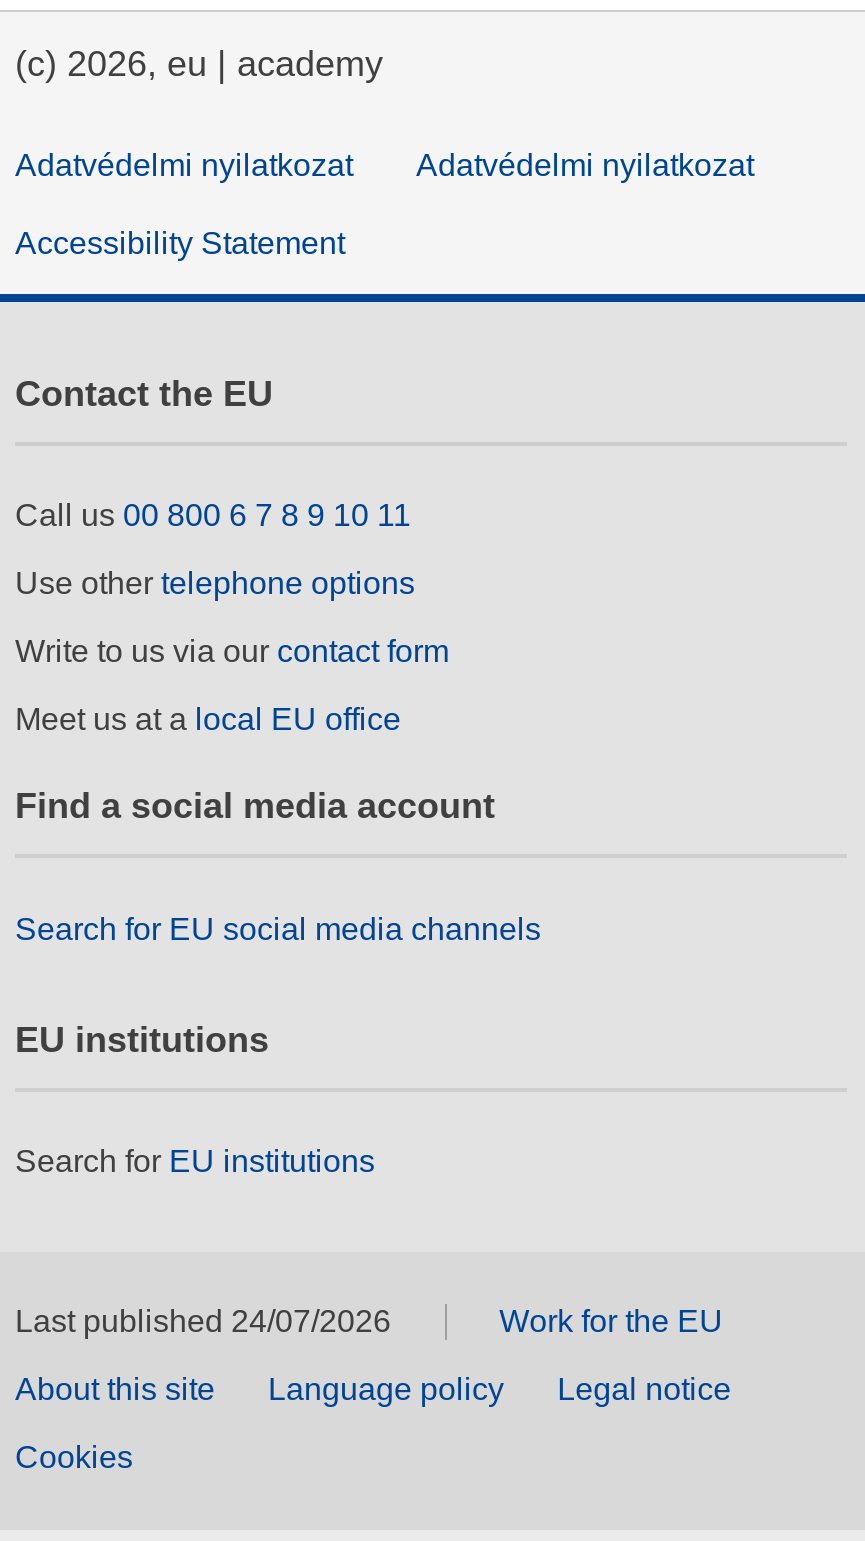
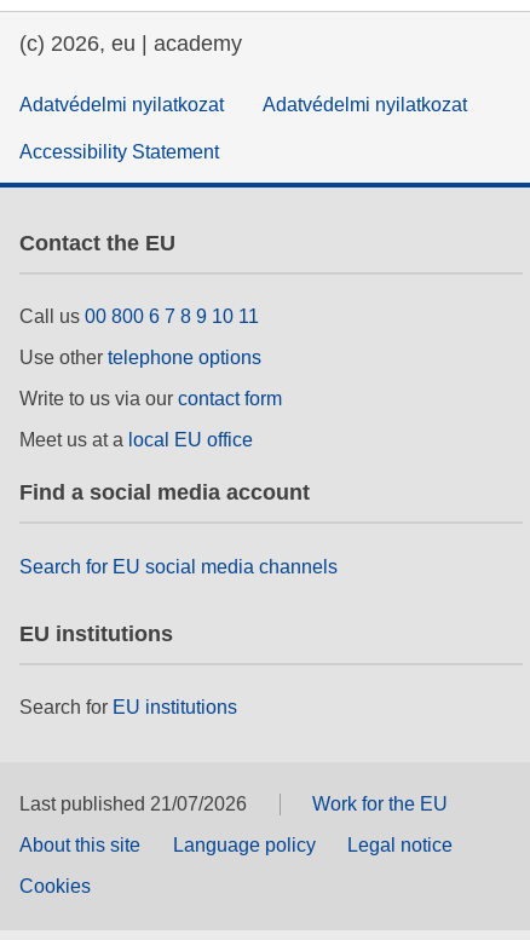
[15,1305,391,1339] Last published 24/07/2026 -> [19,794,247,815] Last published 21/07/2026

